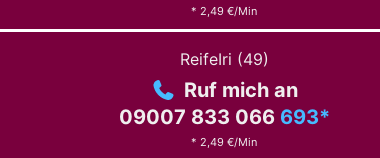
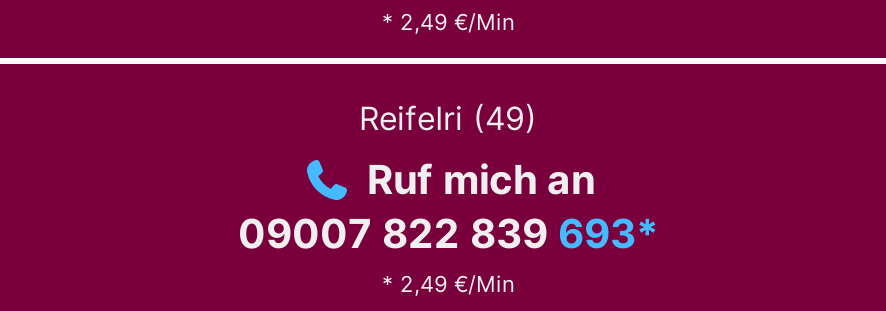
[118,105,329,129] 09007 833 066 693* -> [238,210,658,258] 09007 822 839 693*

